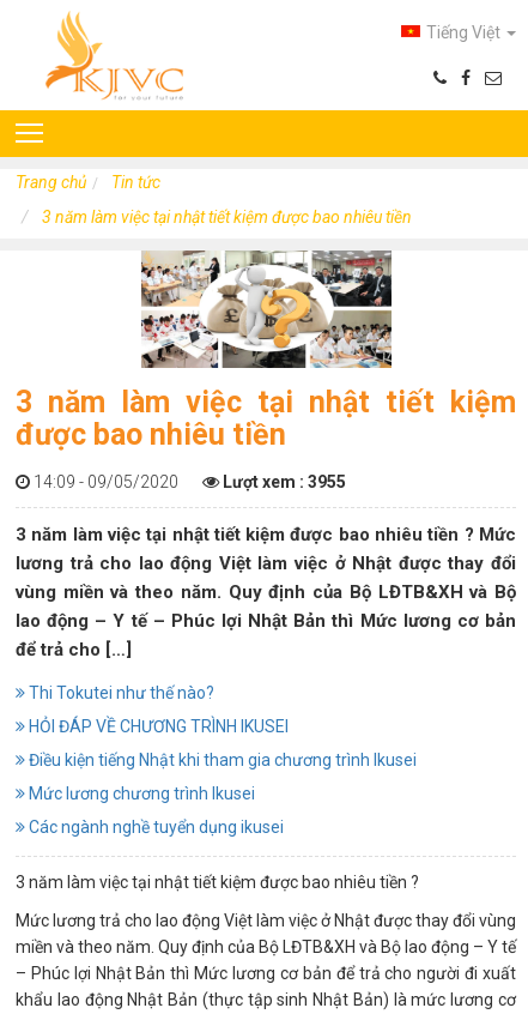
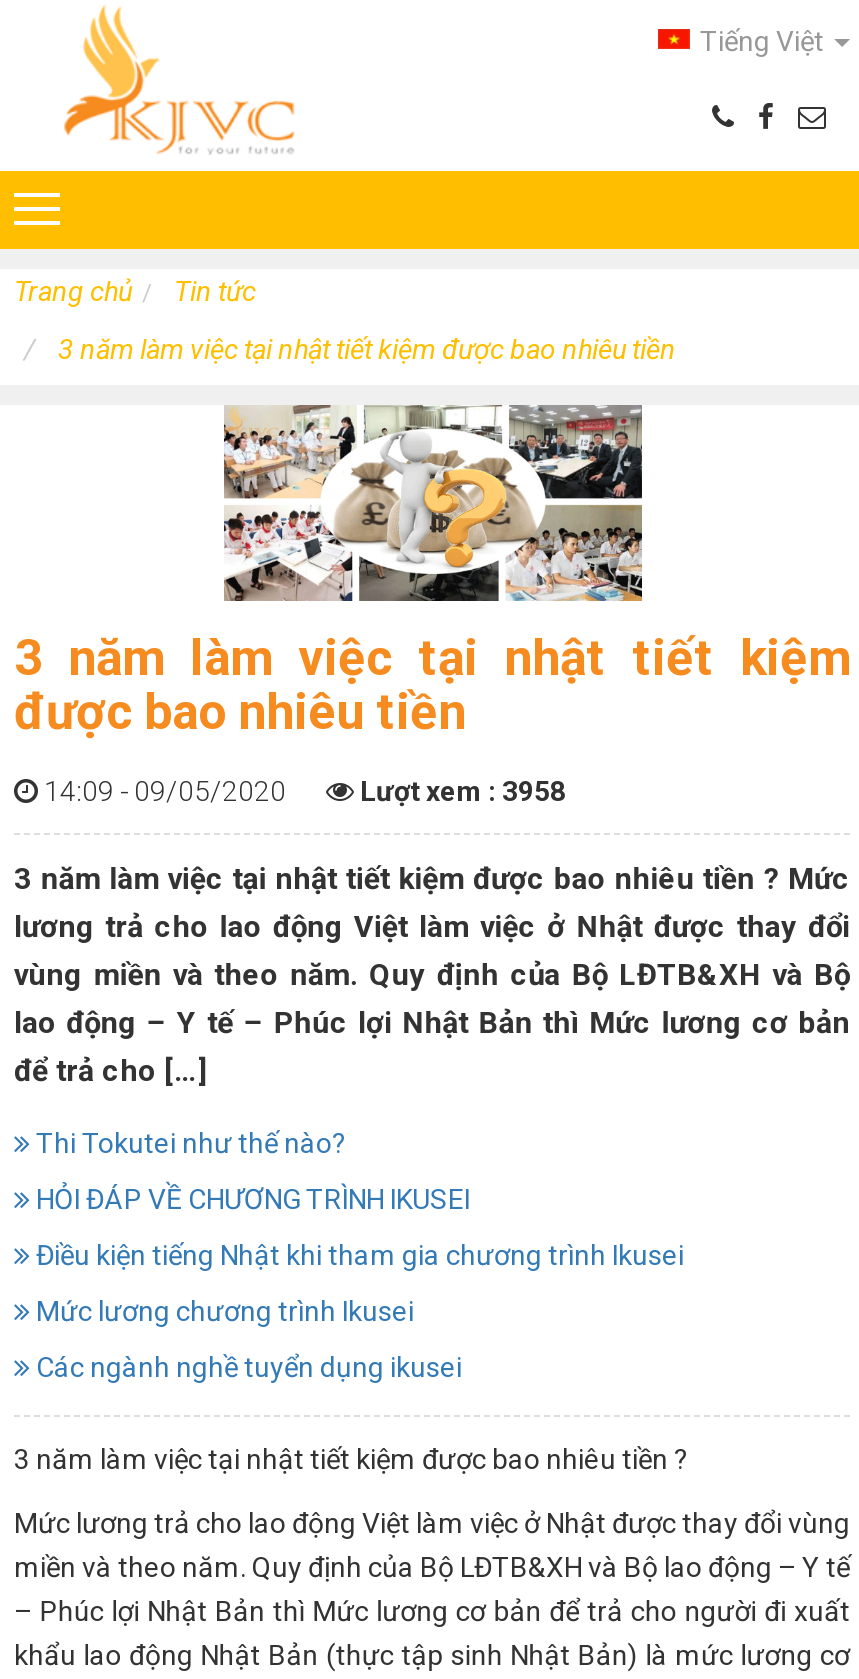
[219,472,346,491] Lượt xem : 3955 -> [354,775,566,807] Lượt xem : 3958

